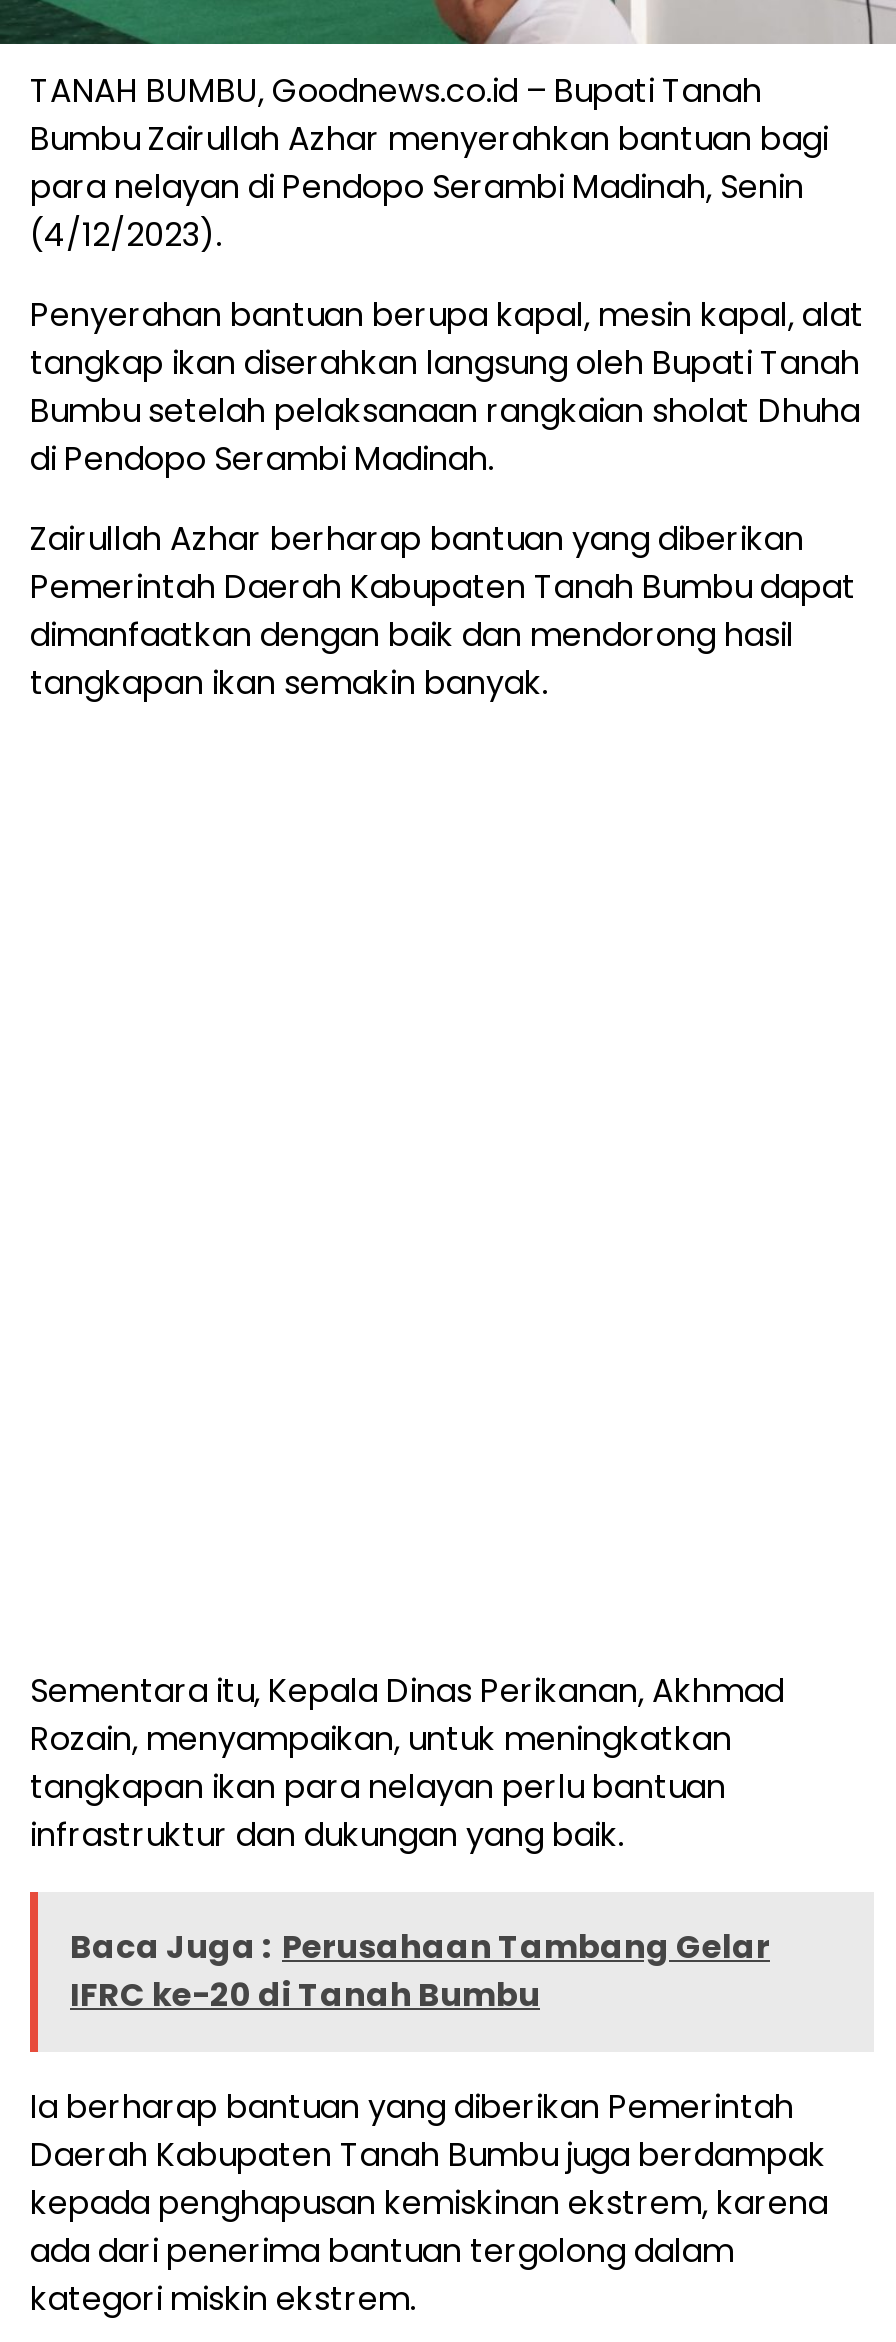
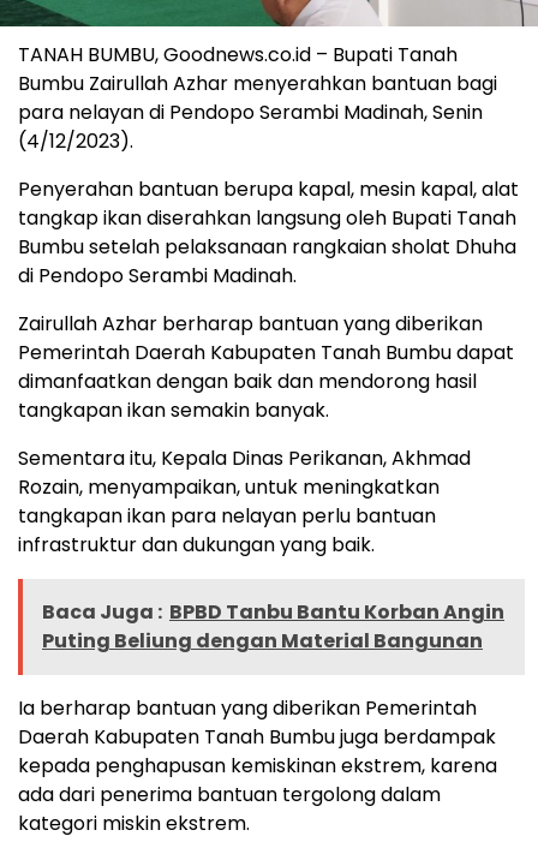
[70,1925,770,2019] Baca Juga : Perusahaan Tambang Gelar | IFRC ke-20 di Tanah Bumbu -> [42,599,504,655] Baca Juga : BPBD Tanbu Bantu Korban Angin | Puting Beliung dengan Material Bangunan

